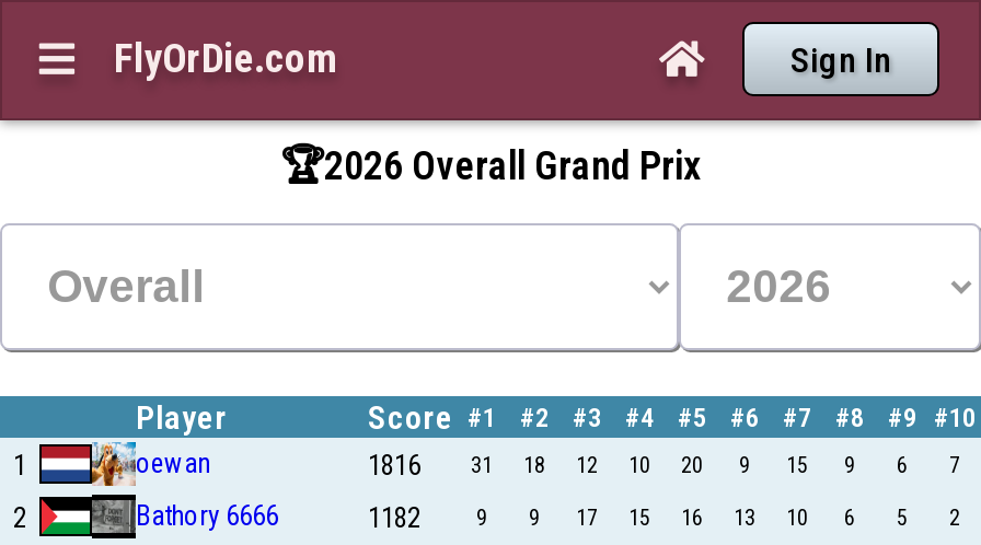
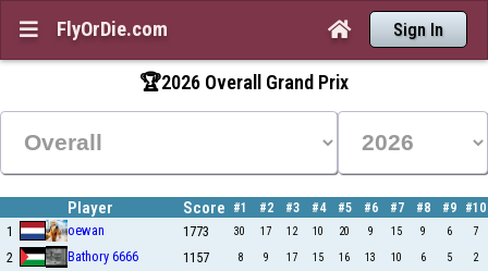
[368,448,420,480] 1816 -> [183,223,209,239] 1773
[471,452,493,476] 31 -> [234,225,245,237] 30
[523,452,545,476] 18 -> [260,225,271,237] 17
[368,500,420,533] 1182 -> [183,249,209,265] 1157
[476,505,960,529] 9 9 17 15 16 13 10 6 5 2 -> [237,251,478,263] 8 9 17 15 16 13 10 6 5 2

